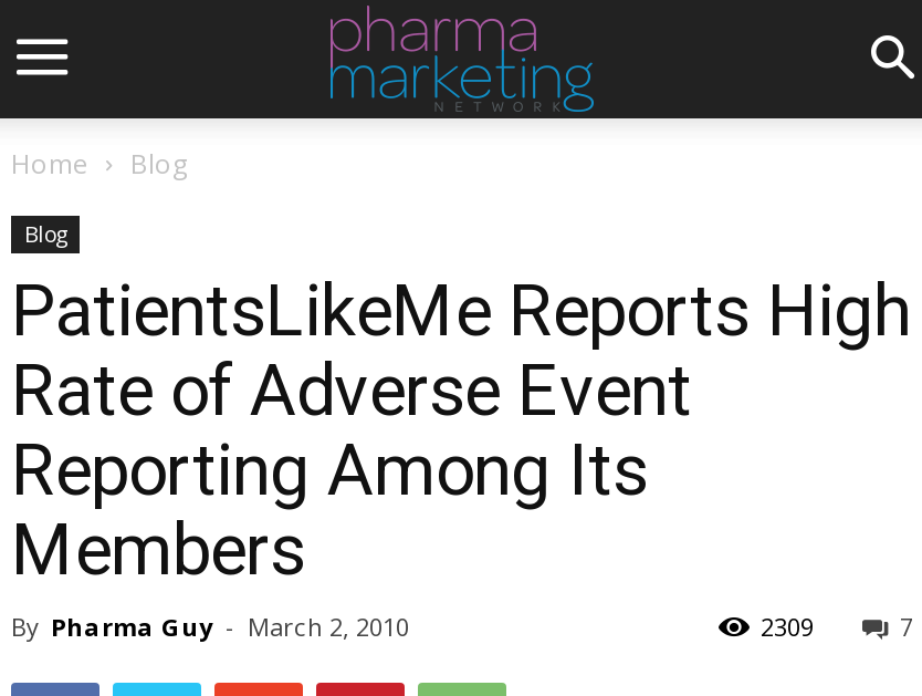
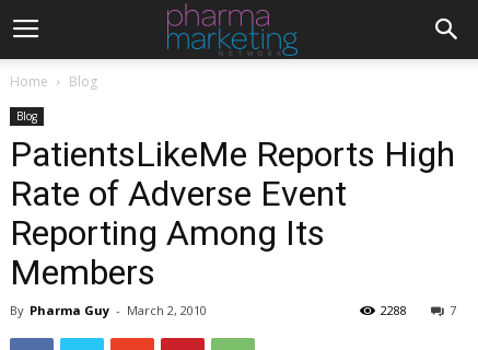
[761,610,814,643] 2309 -> [381,302,407,318] 2288

